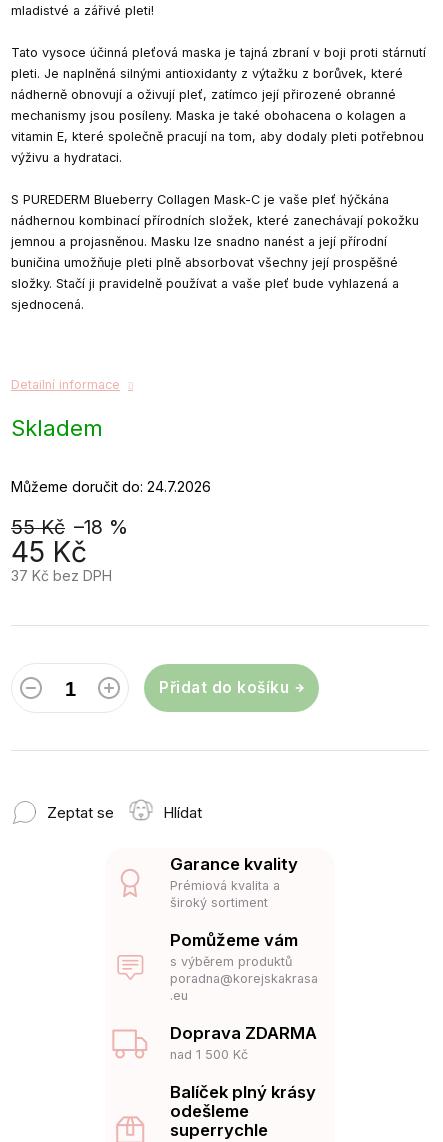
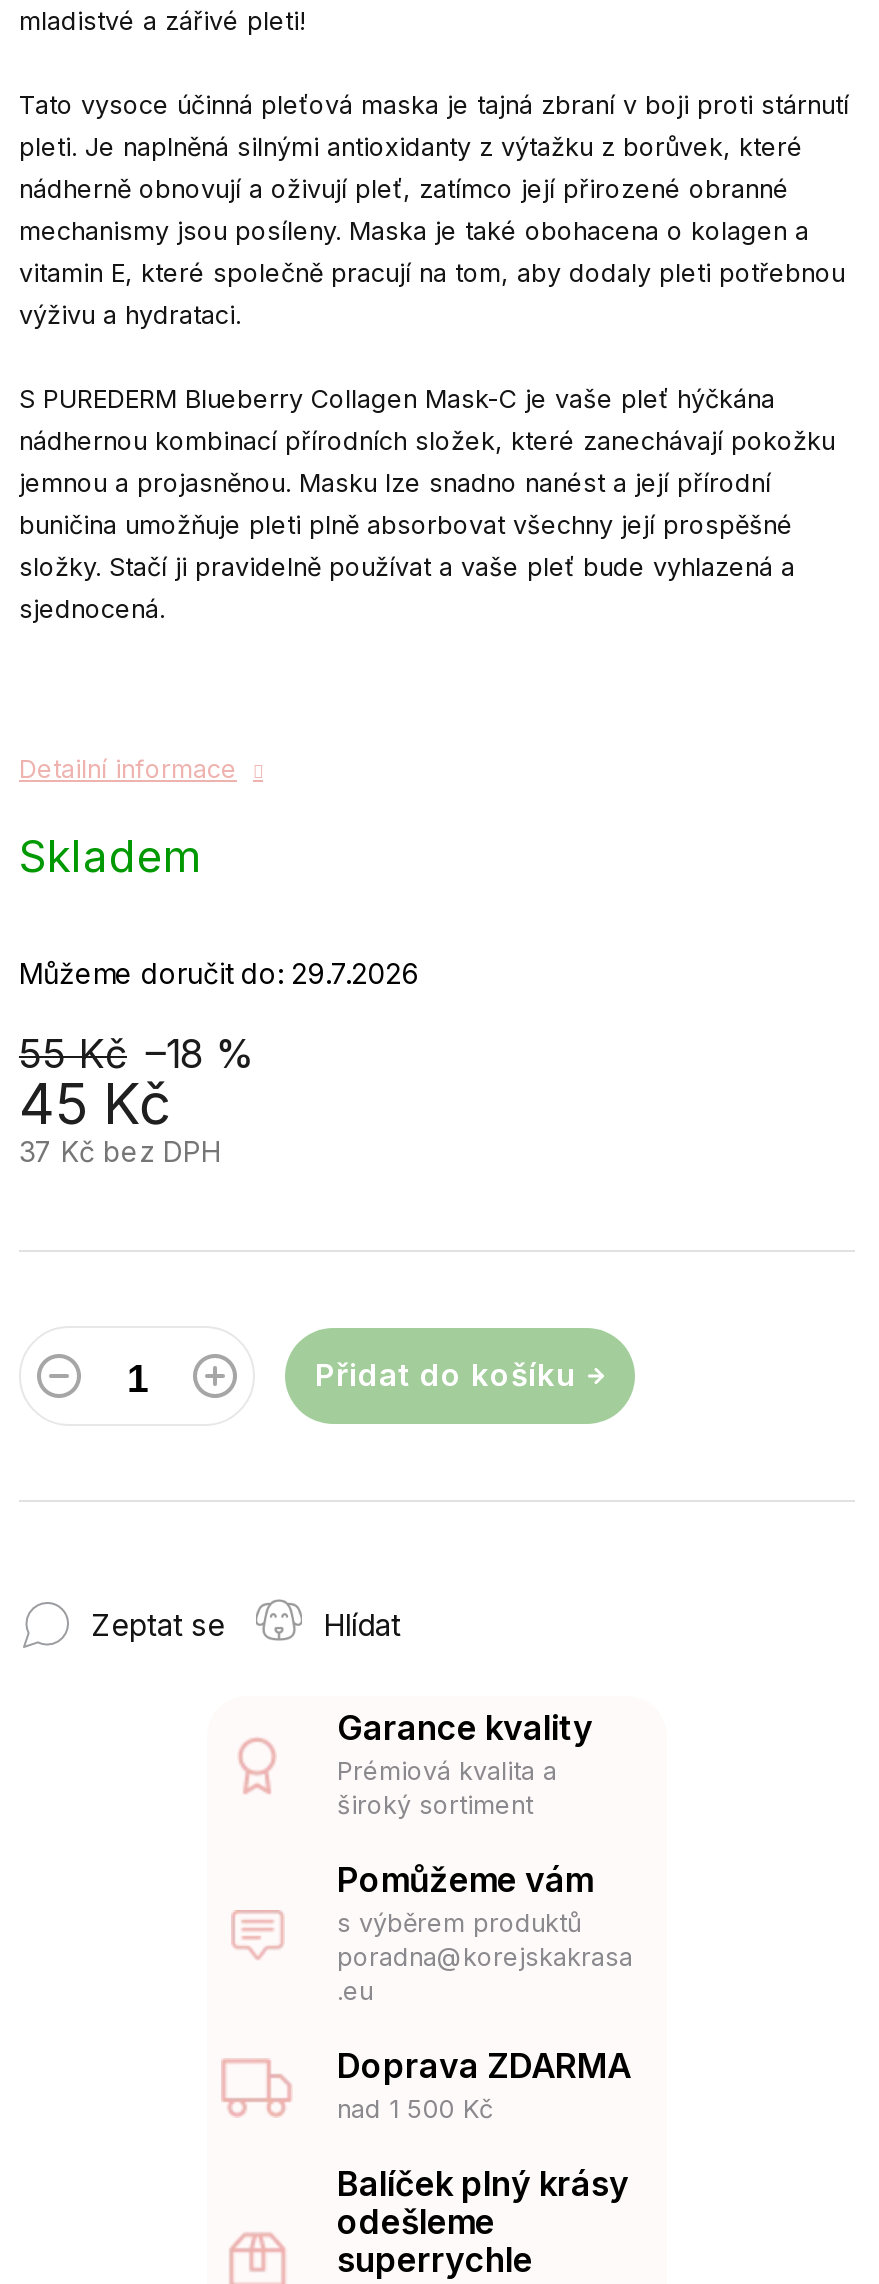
[11,478,211,495] Můžeme doručit do: 24.7.2026 -> [19,956,419,990] Můžeme doručit do: 29.7.2026

